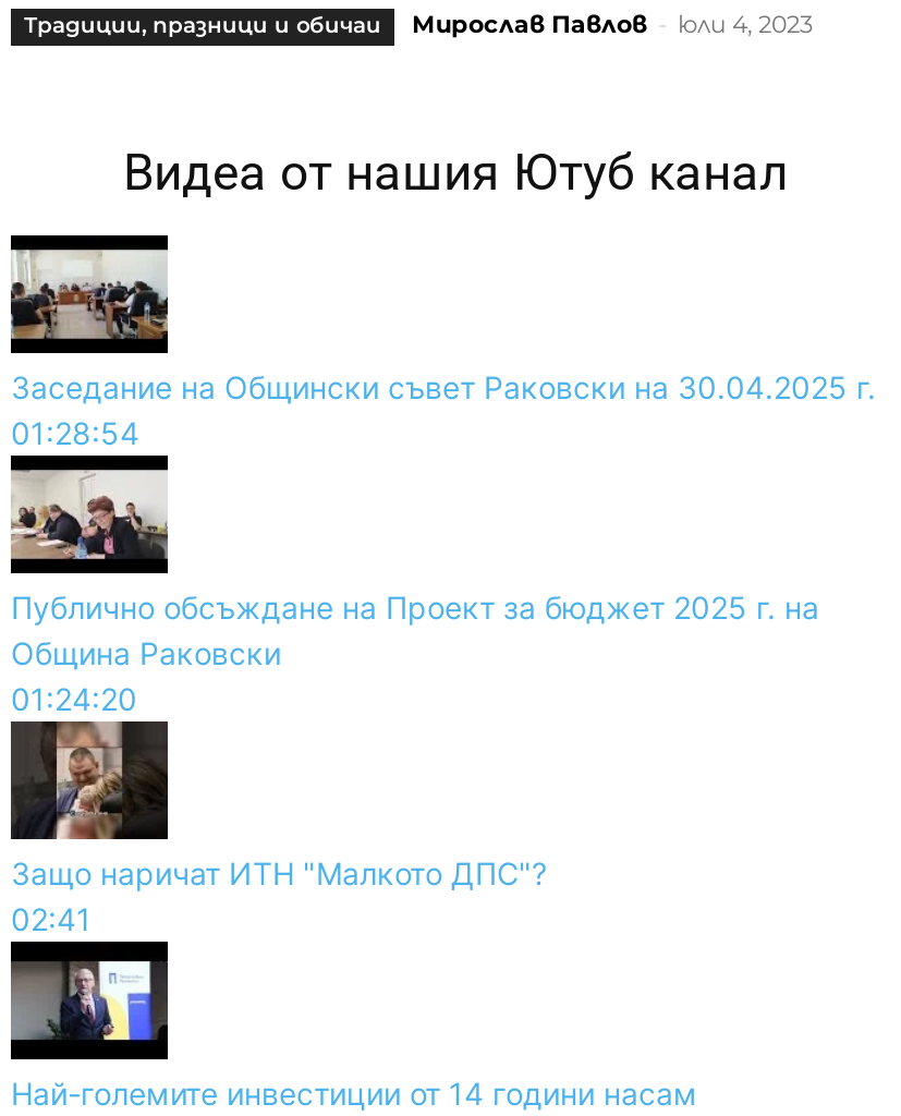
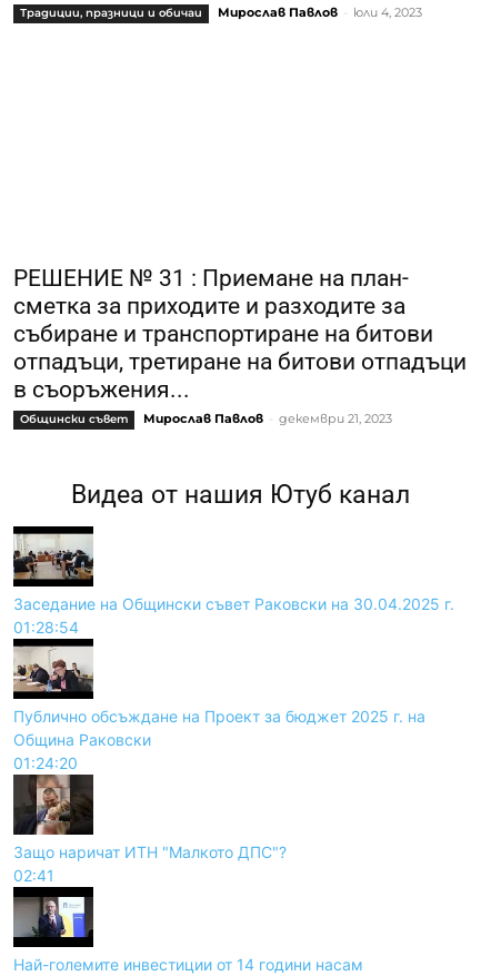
none -> [13,265,467,426] РЕШЕНИЕ № 31 : Приемане на план- | сметка за приходите и разходите за | събиране и транспортиране на битови | отпадъци, третиране на битови отпадъци | в съоръжения... | Общински съвет | Мирослав Павлов - декември 21, 2023

